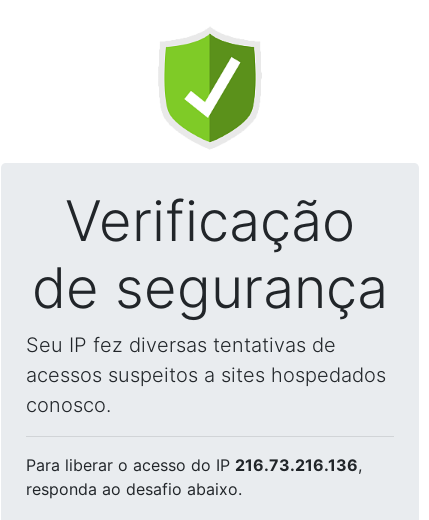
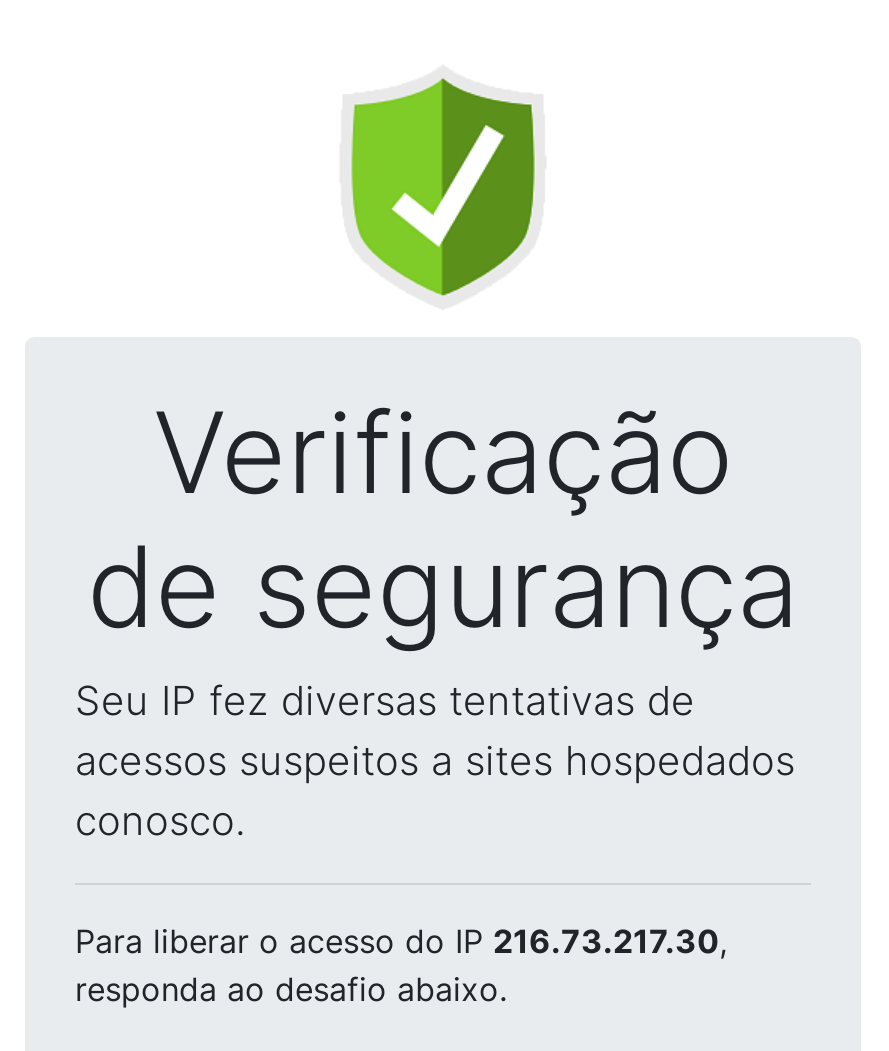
[26,455,362,475] Para liberar o acesso do IP 216.73.216.136, -> [75,921,727,961] Para liberar o acesso do IP 216.73.217.30,

